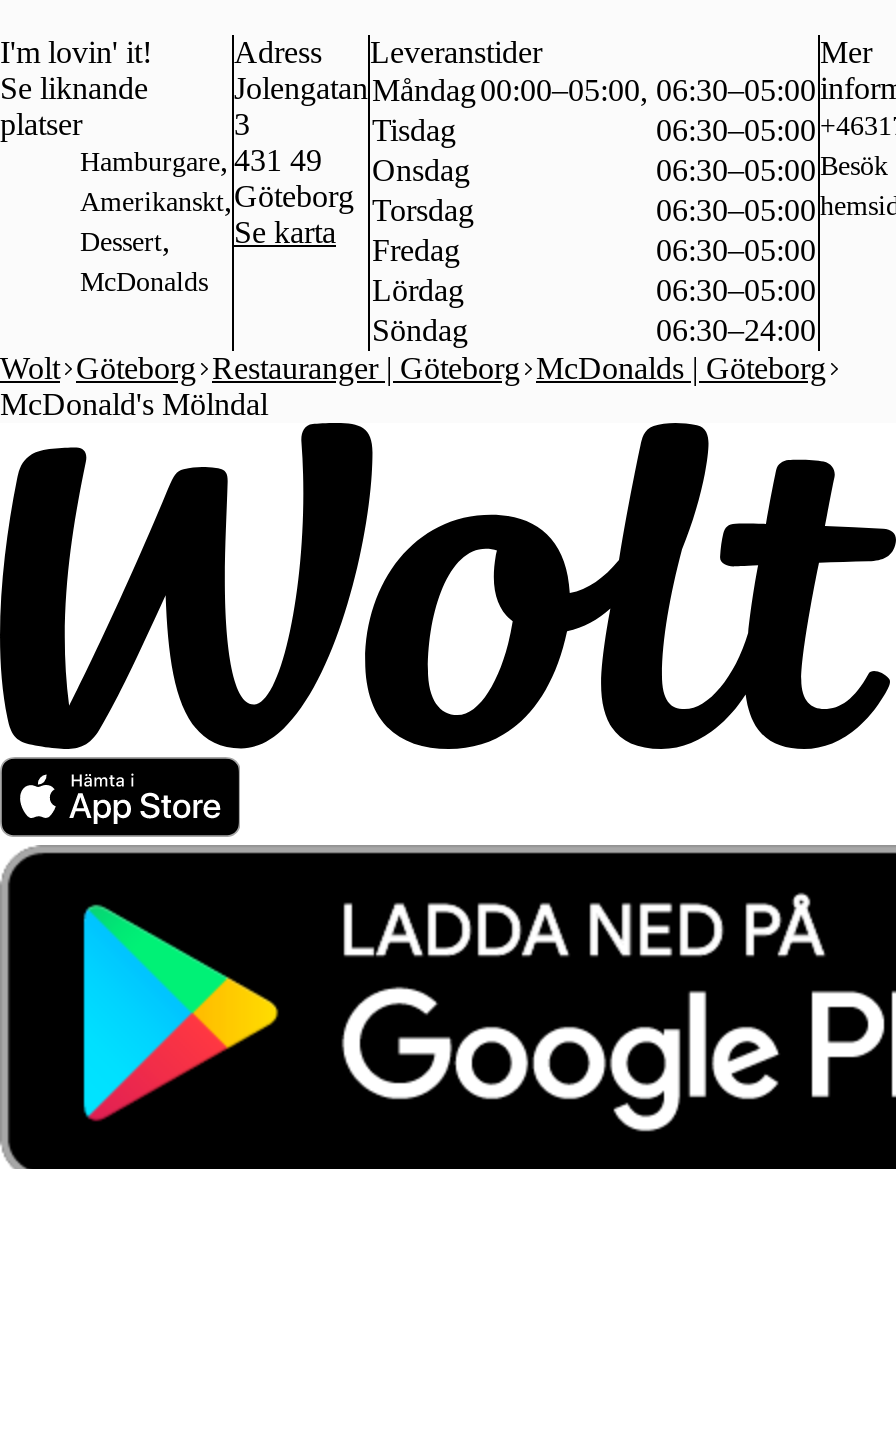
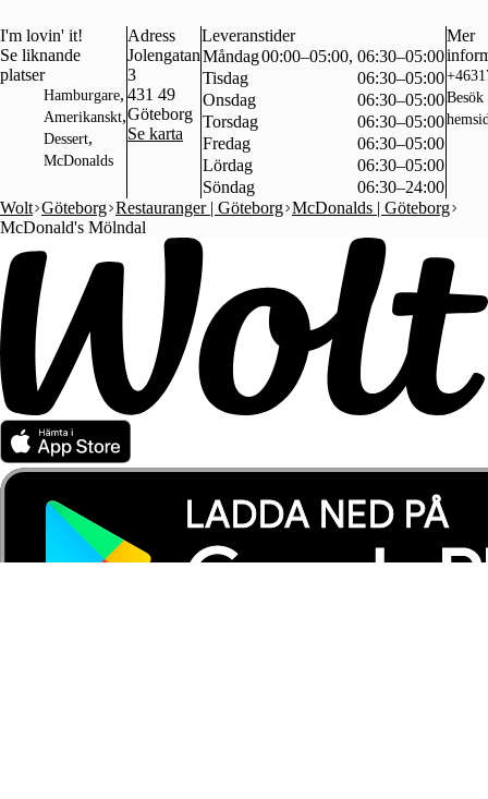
[6,1017,890,1171] [image] -> none

